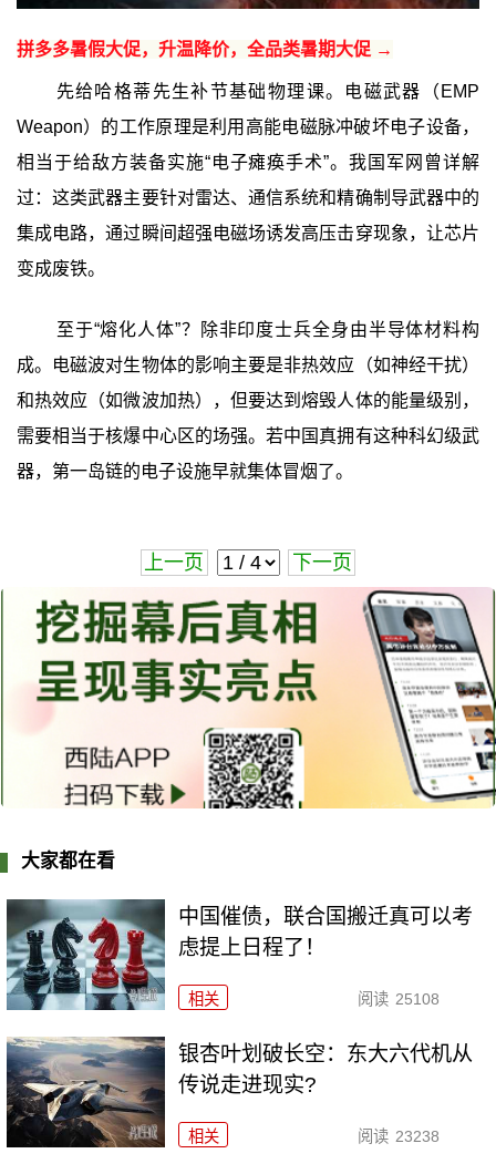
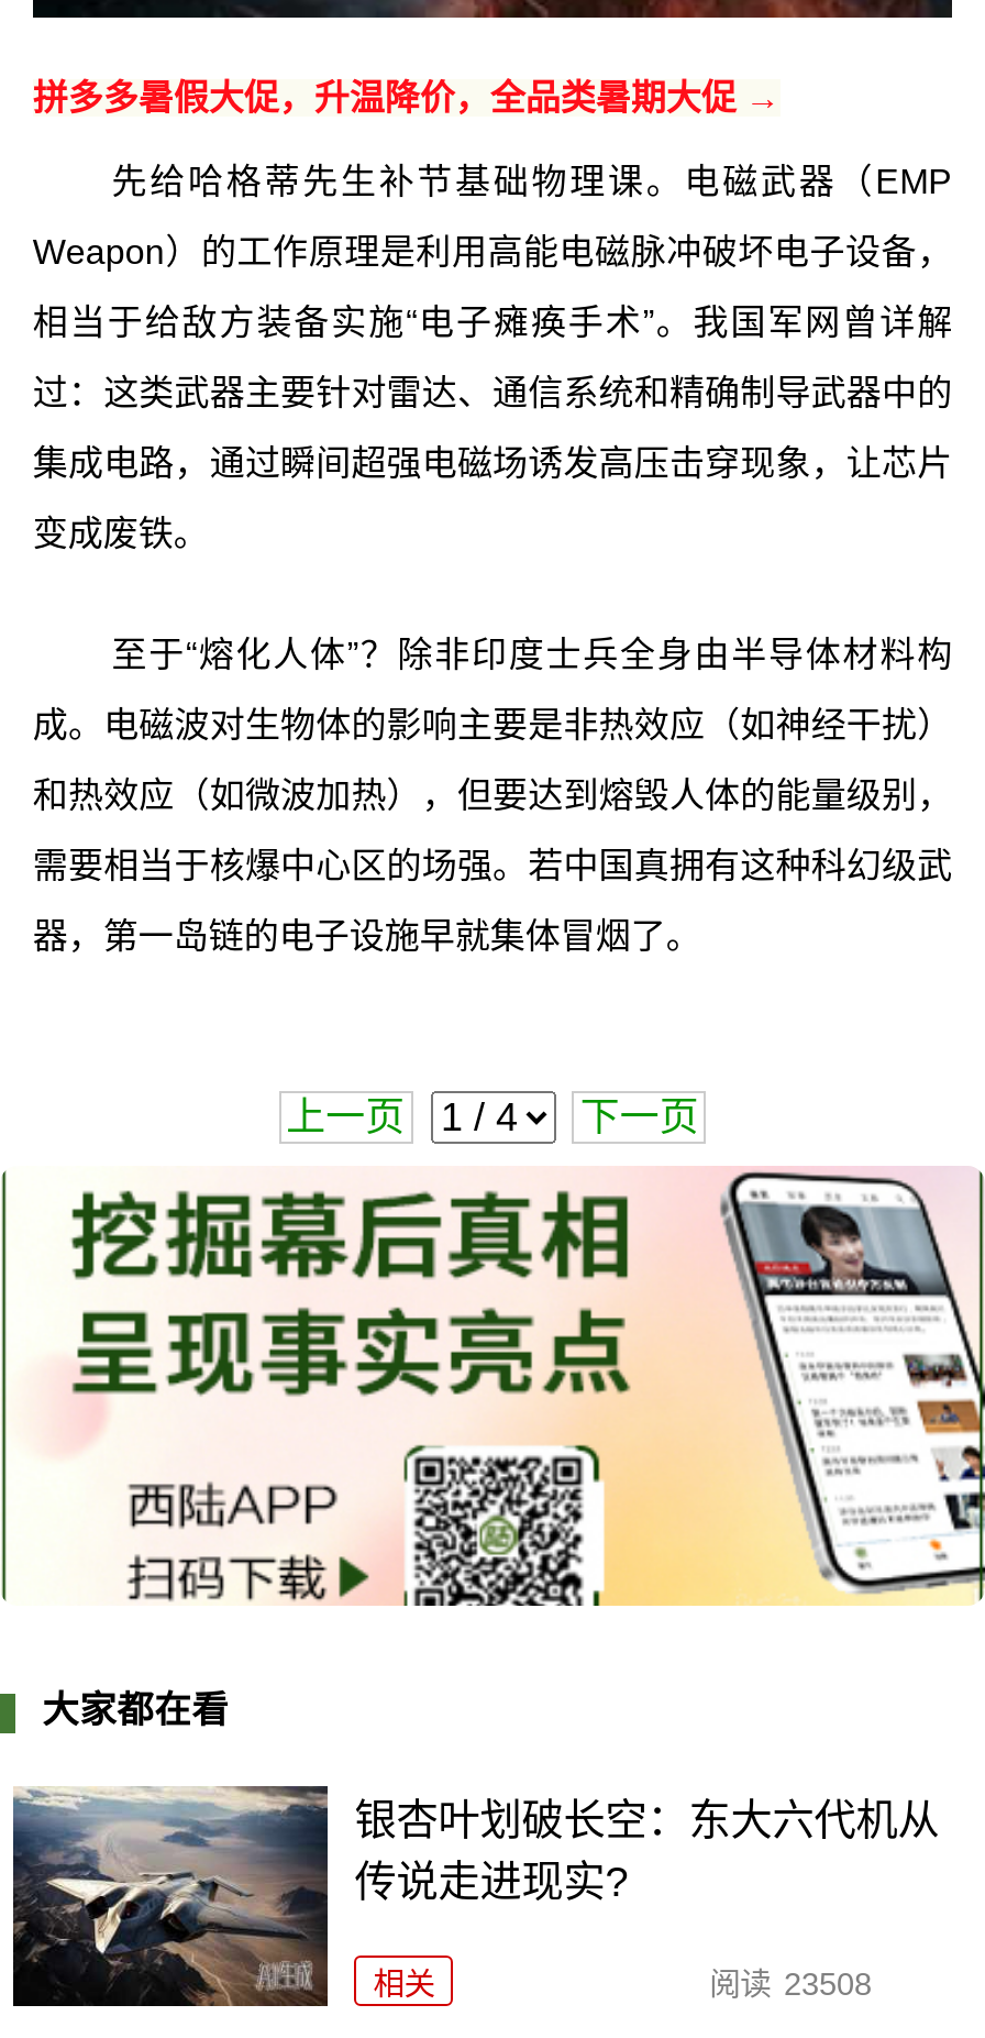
[6,898,473,1011] [image] | 中国催债，联合国搬迁真可以考 | 虑提上日程了！ | 相关 | 阅读 25108 -> none
[357,1127,439,1145] 阅读 23238 -> [709,1966,872,2001] 阅读 23508

